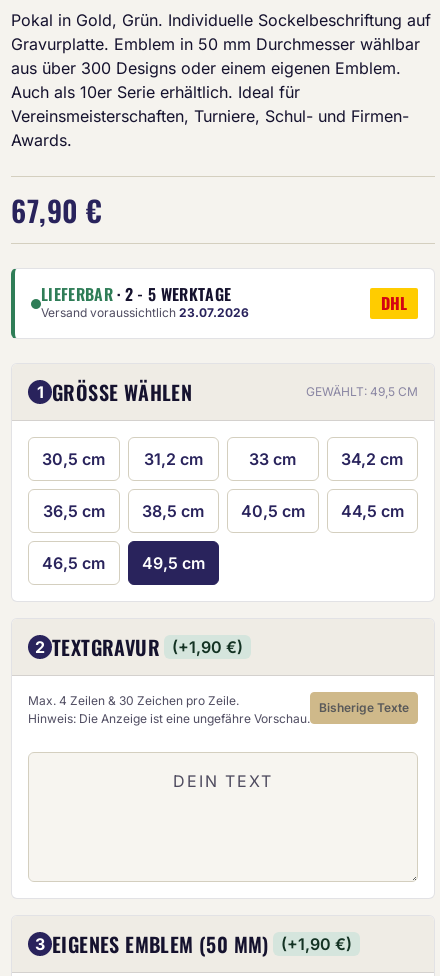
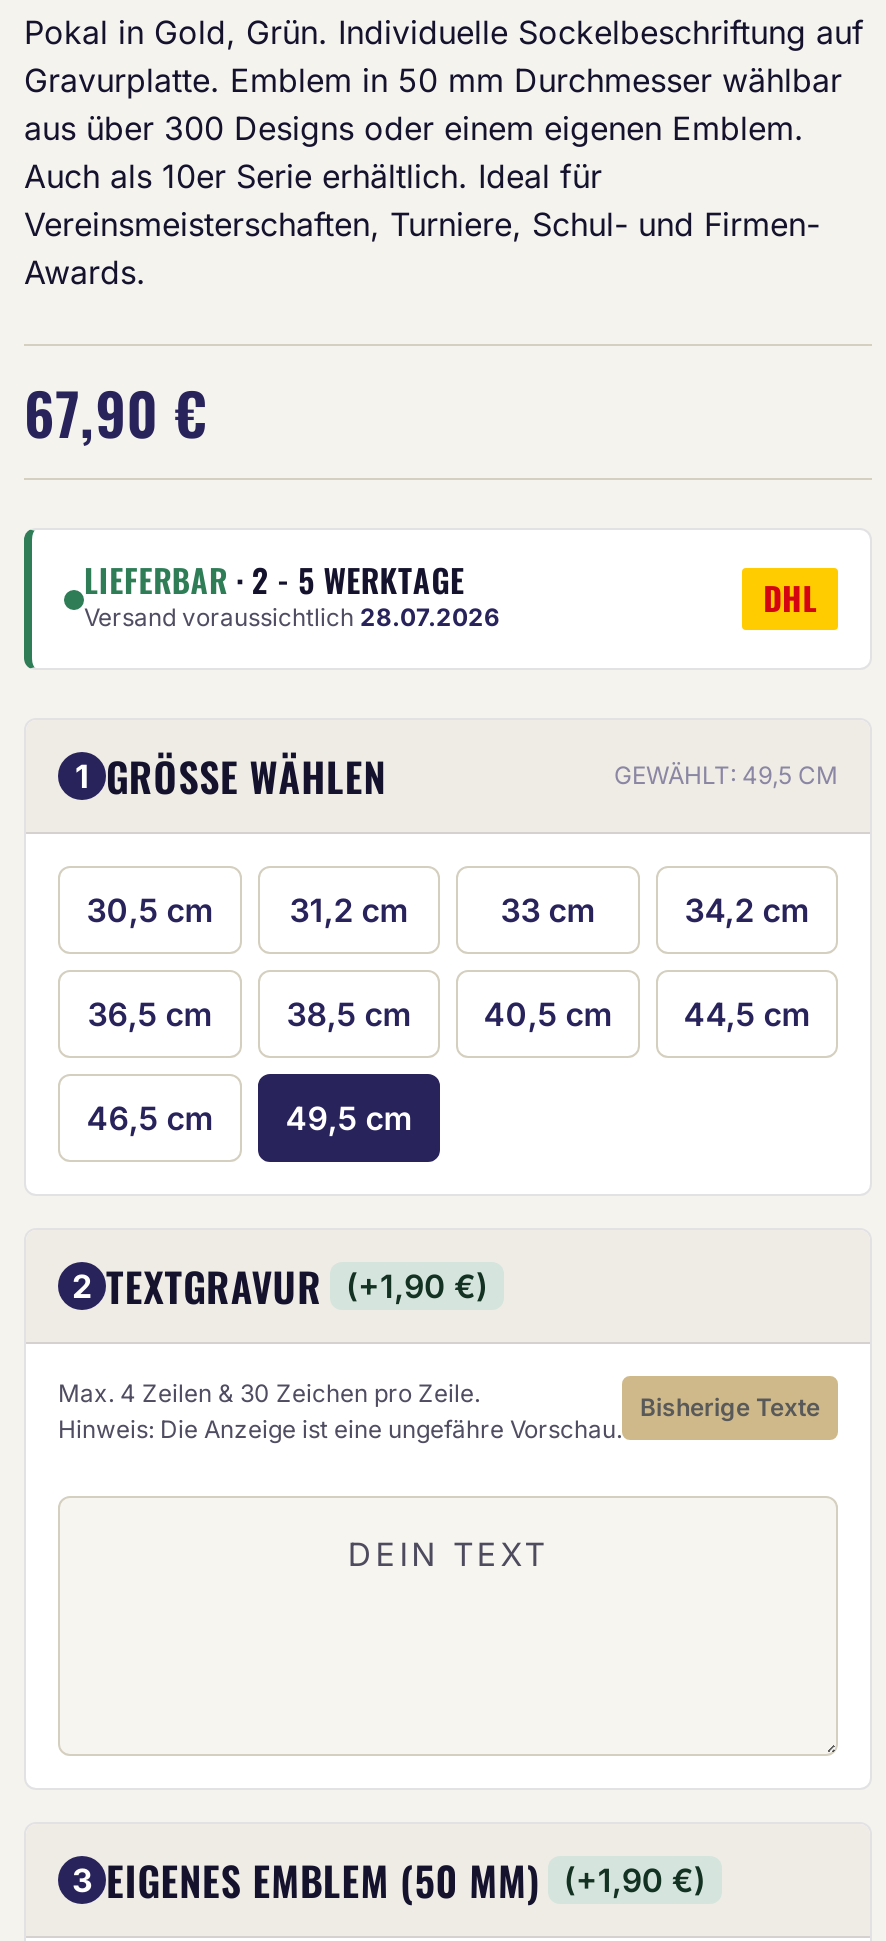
[41,305,249,320] Versand voraussichtlich 23.07.2026 -> [84,602,500,632] Versand voraussichtlich 28.07.2026

